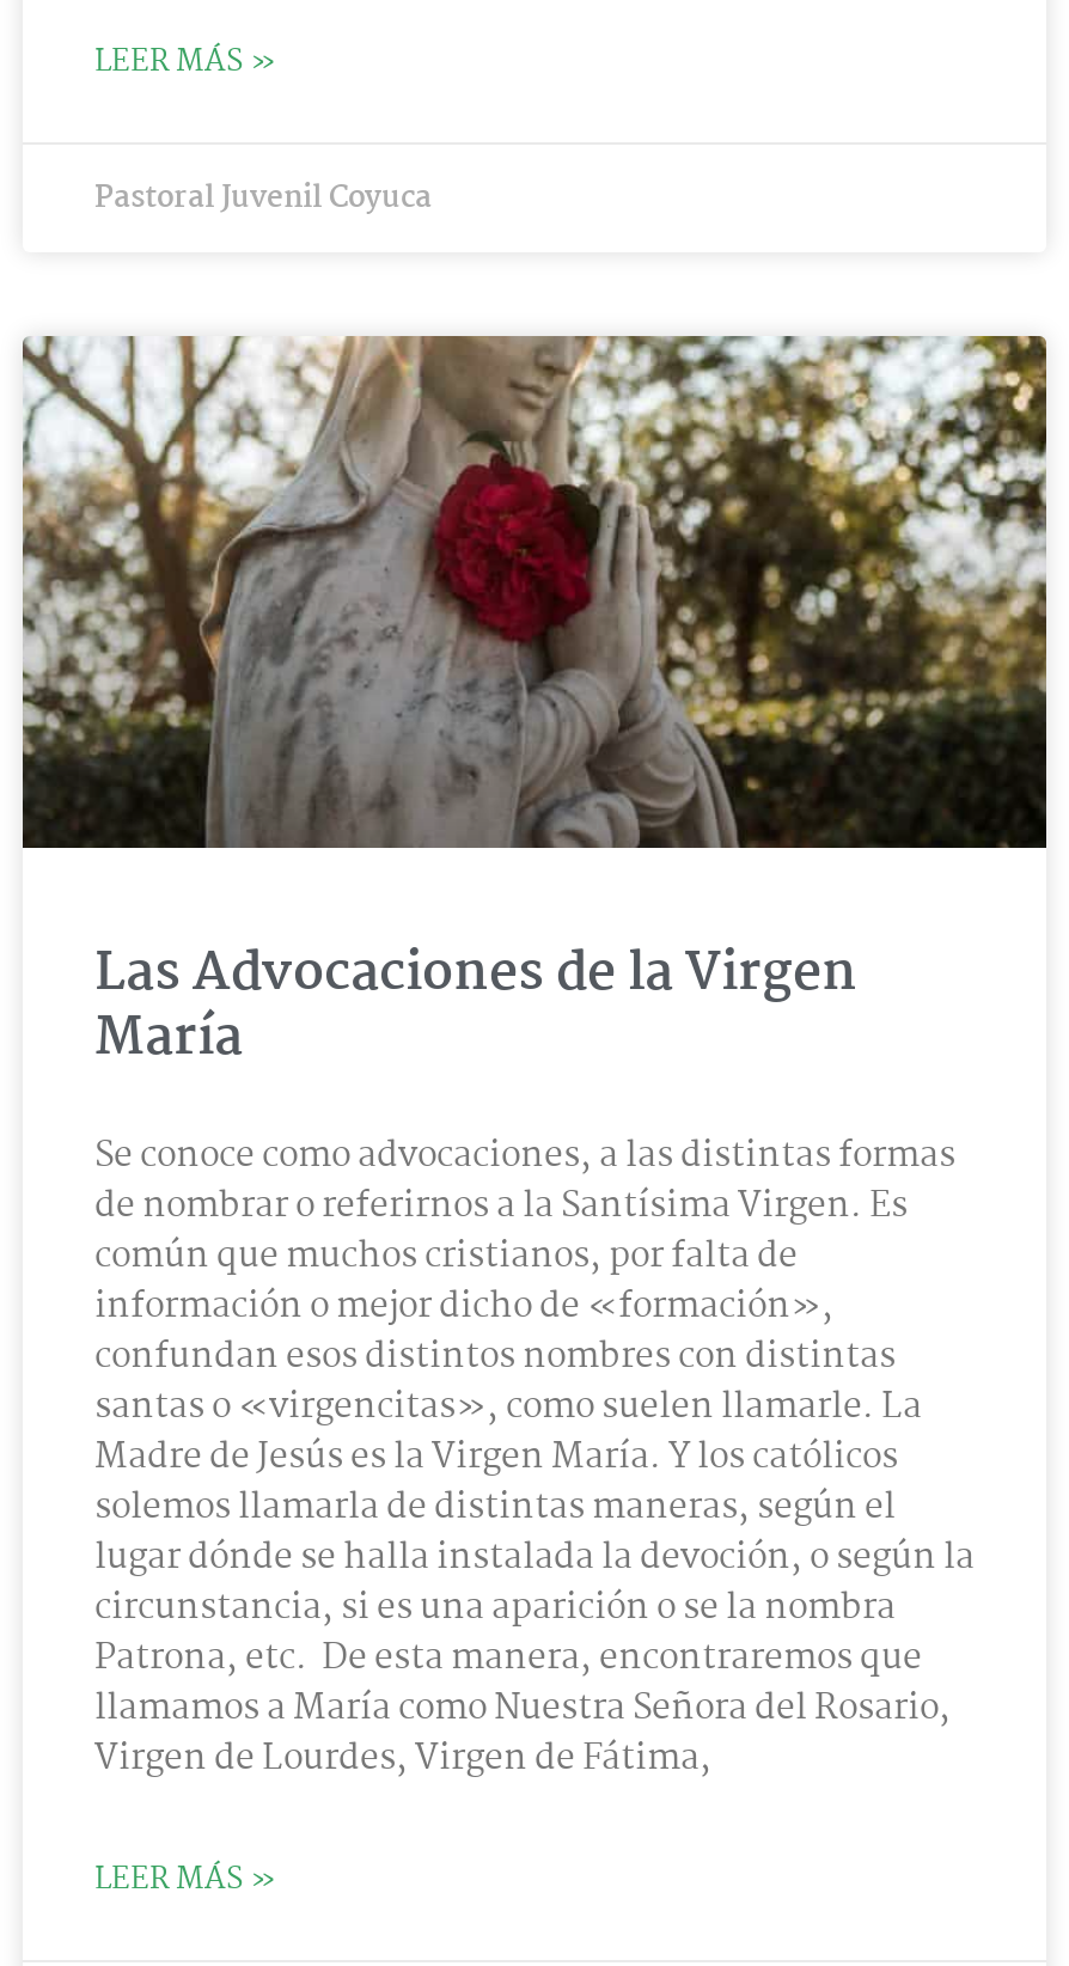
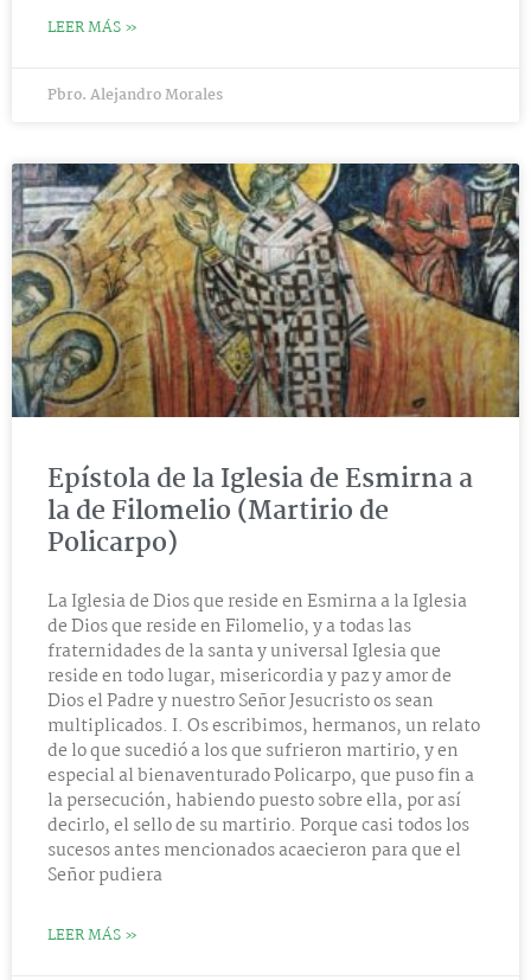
[94,173,432,223] Pastoral Juvenil Coyuca -> [47,83,223,108] Pbro. Alejandro Morales
[23,335,1046,1082] [image] | Las Advocaciones de la Virgen | María -> [11,162,520,566] [image] | Epístola de la Iglesia de Esmirna a | la de Filomelio (Martirio de | Policarpo)
[94,1127,975,1788] Se conoce como advocaciones, a las distintas formas | de nombrar o referirnos a la Santísima Virgen. Es | común que muchos cristianos, por falta de | información o mejor dicho de «formación», | confundan esos distintos nombres con distintas | santas o «virgencitas», como suelen llamarle. La | Madre de Jesús es la Virgen María. Y los católicos | solemos llamarla de distintas maneras, según el | lugar dónde se halla instalada la devoción, o según la | circunstancia, si es una aparición o se la nombra | Patrona, etc. De esta manera, encontraremos que | llamamos a María como Nuestra Señora del Rosario, | Virgen de Lourdes, Virgen de Fátima, -> [47,588,480,890] La Iglesia de Dios que reside en Esmirna a la Iglesia | de Dios que reside en Filomelio, y a todas las | fraternidades de la santa y universal Iglesia que | reside en todo lugar, misericordia y paz y amor de | Dios el Padre y nuestro Señor Jesucristo os sean | multiplicados. I. Os escribimos, hermanos, un relato | de lo que sucedió a los que sufrieron martirio, y en | especial al bienaventurado Policarpo, que puso fin a | la persecución, habiendo puesto sobre ella, por así | decirlo, el sello de su martirio. Porque casi todos los | sucesos antes mencionados acaecieron para que el | Señor pudiera

